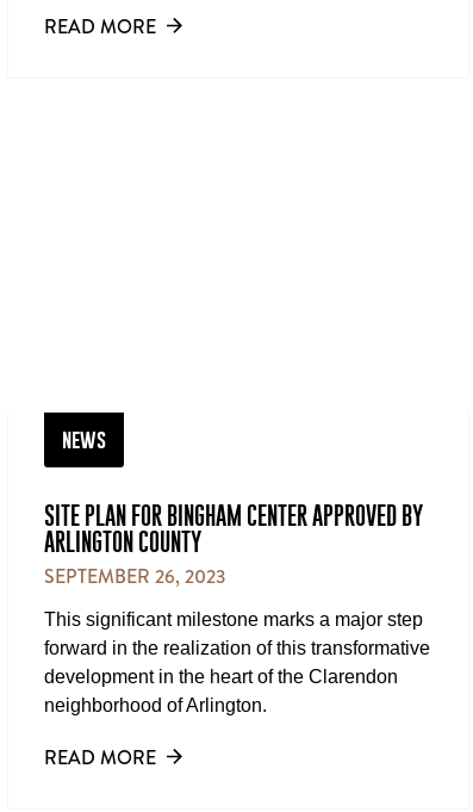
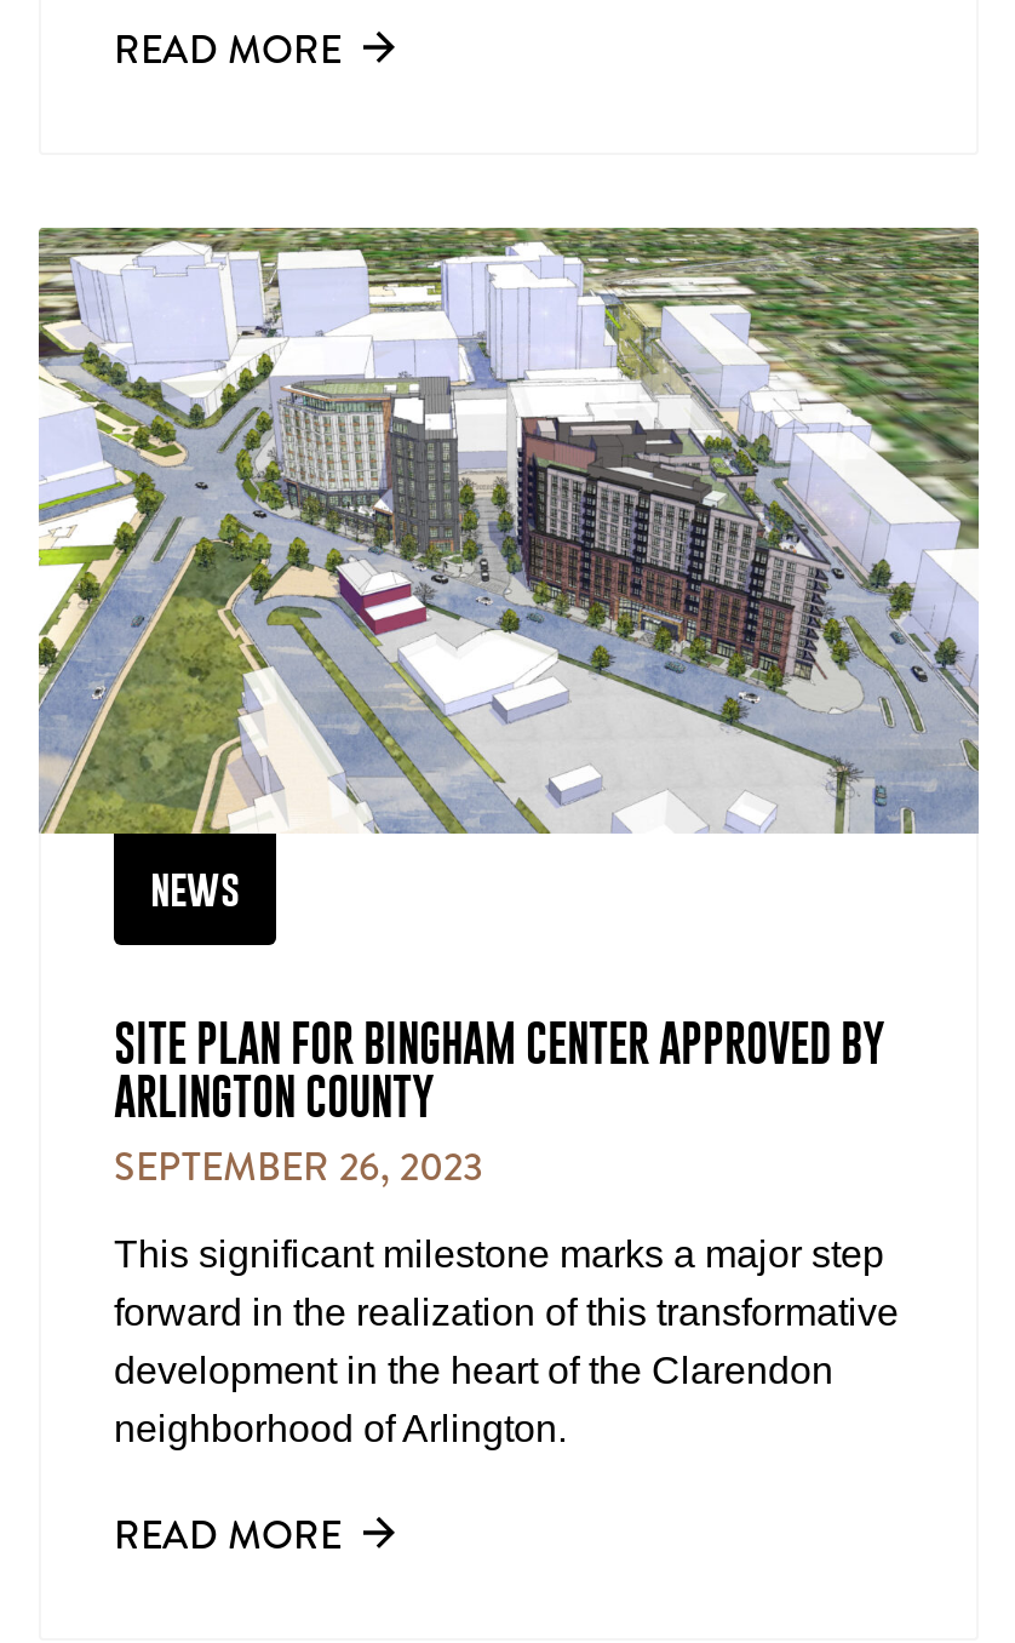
none -> [36,225,981,836] [image]

